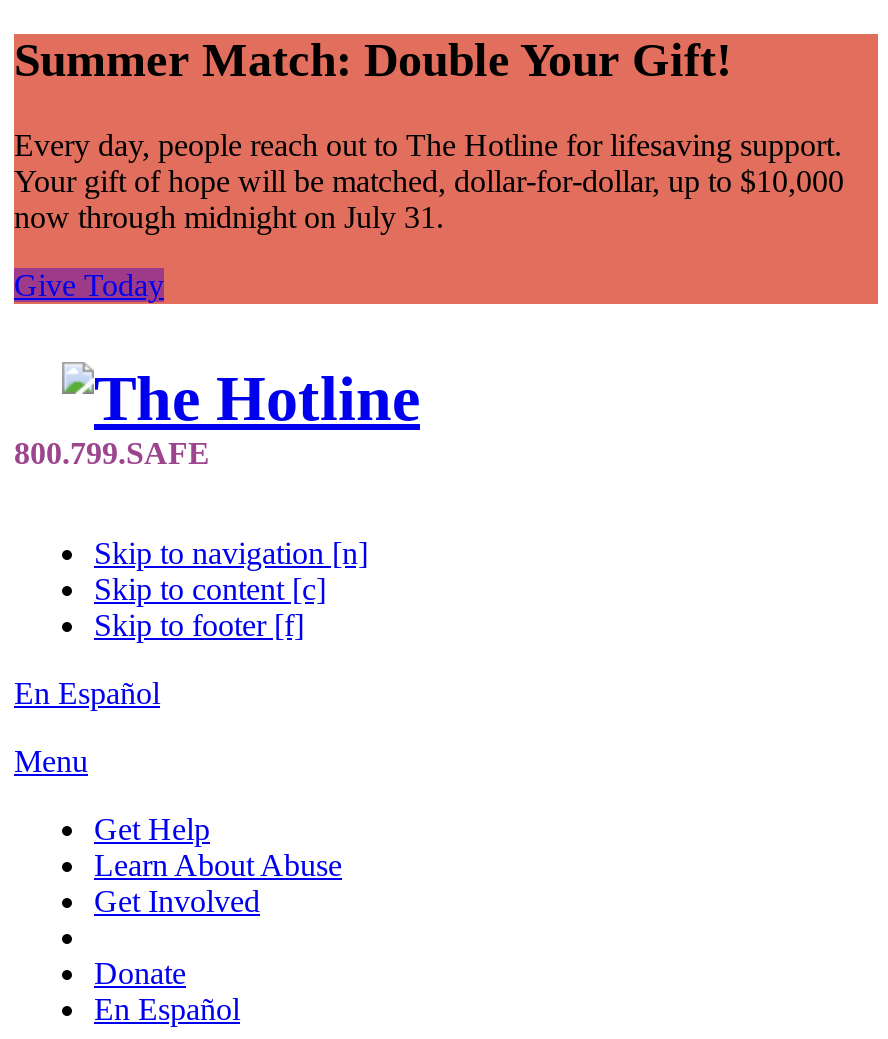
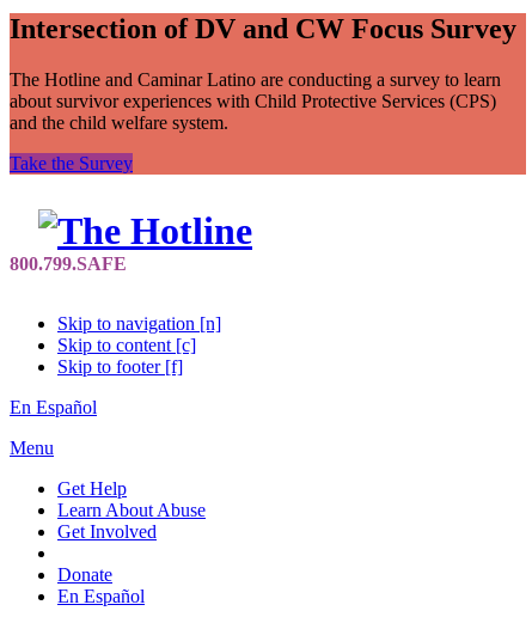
[14,34,732,86] Summer Match: Double Your Gift! -> [10,13,516,44] Intersection of DV and CW Focus Survey
[14,128,844,234] Every day, people reach out to The Hotline for lifesaving support. | Your gift of hope will be matched, dollar-for-dollar, up to $10,000 | now through midnight on July 31. -> [10,69,501,132] The Hotline and Caminar Latino are conducting a survey to learn | about survivor experiences with Child Protective Services (CPS) | and the child welfare system.
[14,268,164,302] Give Today -> [10,153,133,173] Take the Survey

